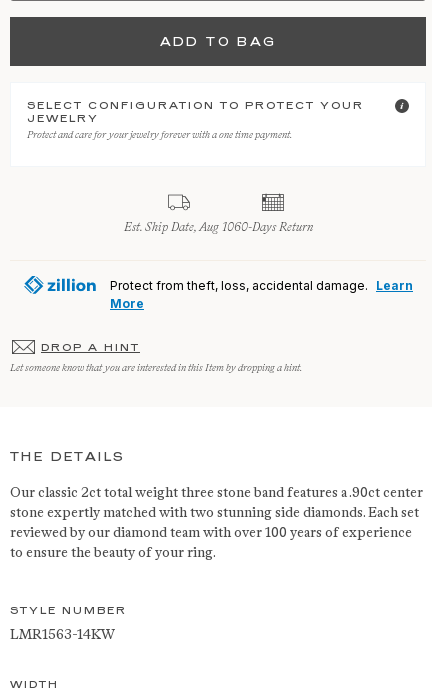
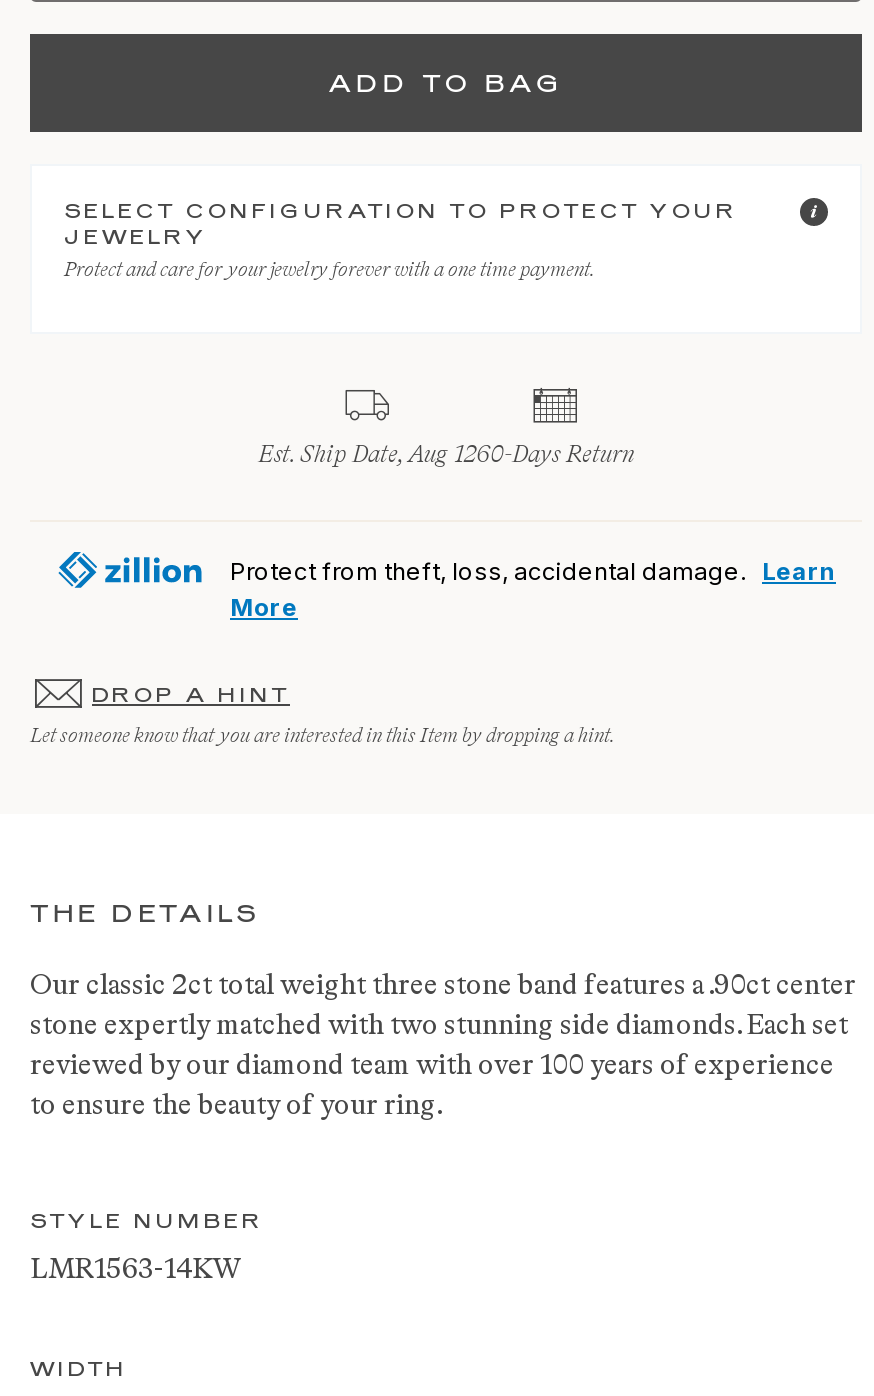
[123,220,312,234] Est. Ship Date, Aug 1060-Days Return -> [258,440,634,468] Est. Ship Date, Aug 1260-Days Return

